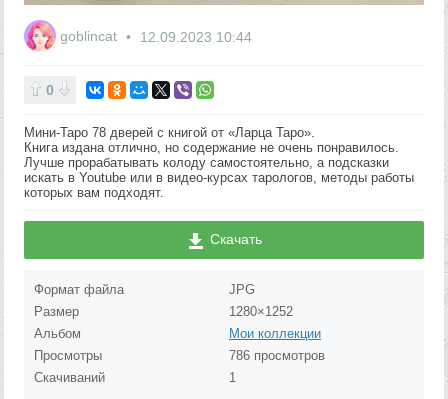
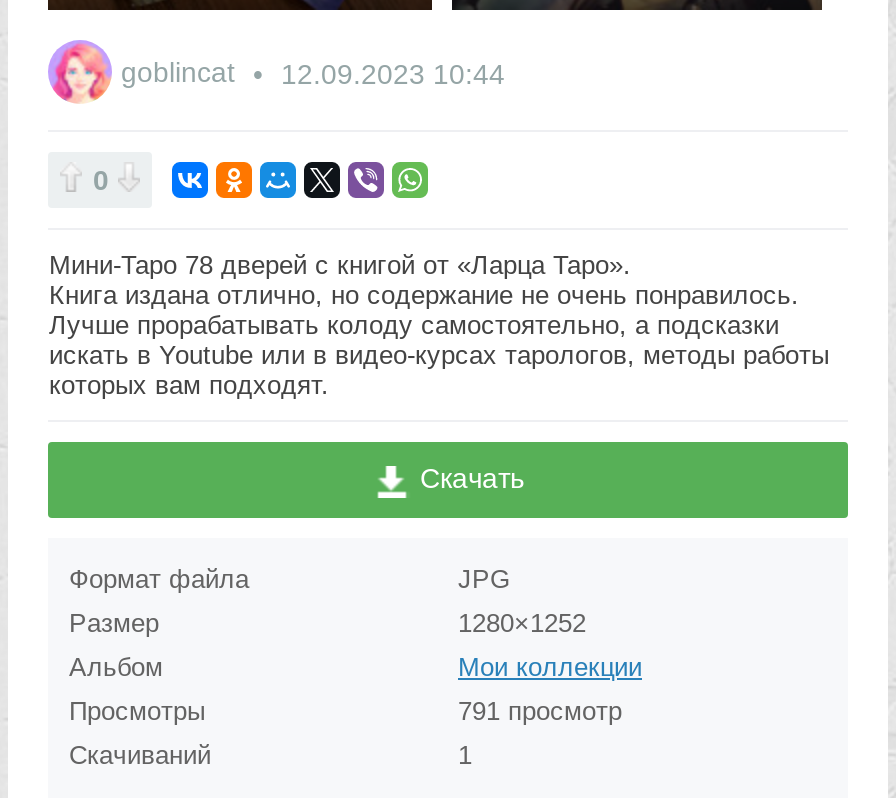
[229,348,325,363] 786 просмотров -> [458,695,622,725] 791 просмотр

